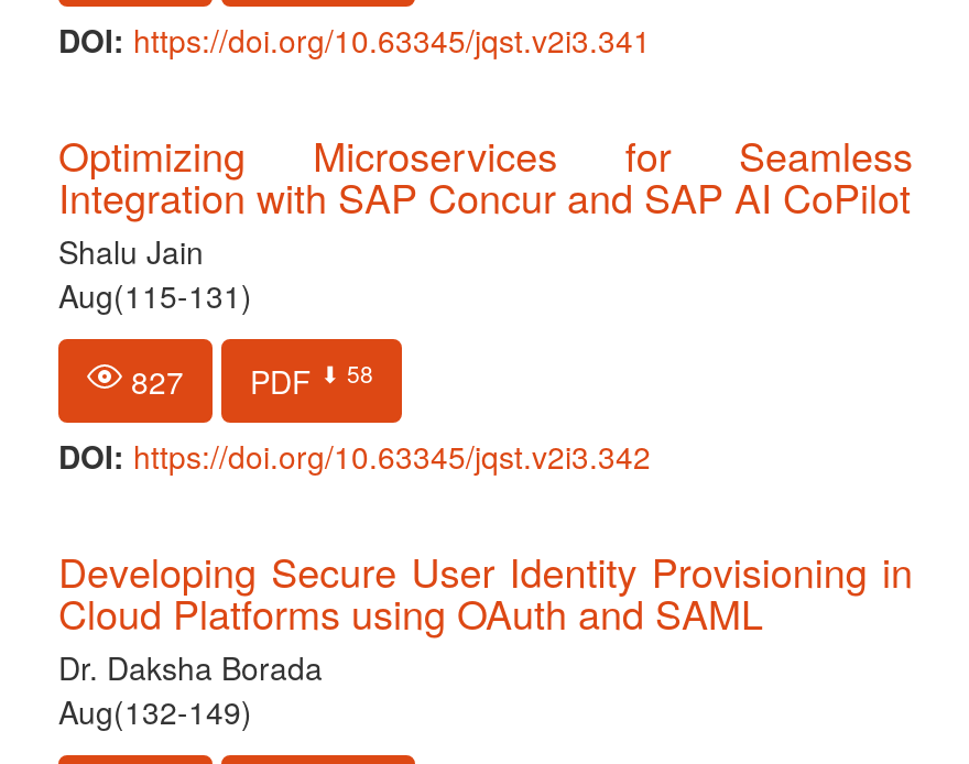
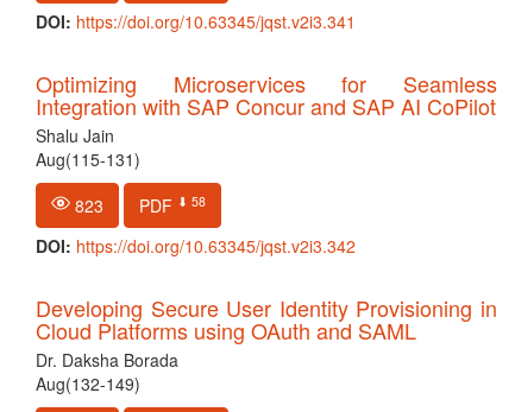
[131,359,184,403] 827 -> [75,194,103,217] 823

